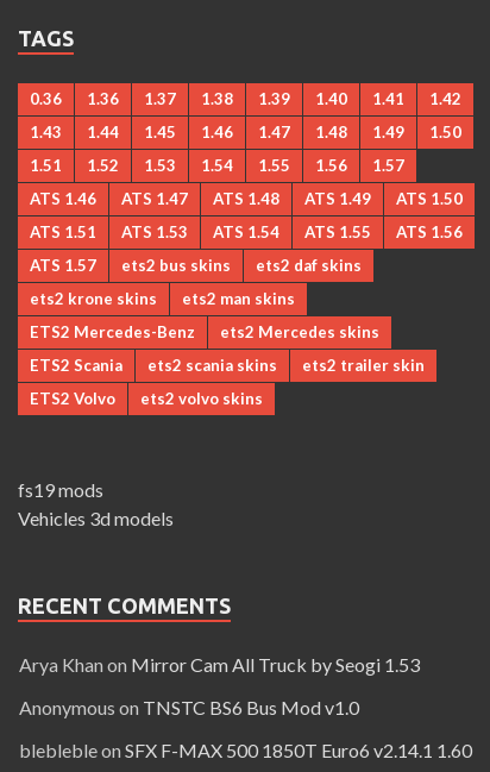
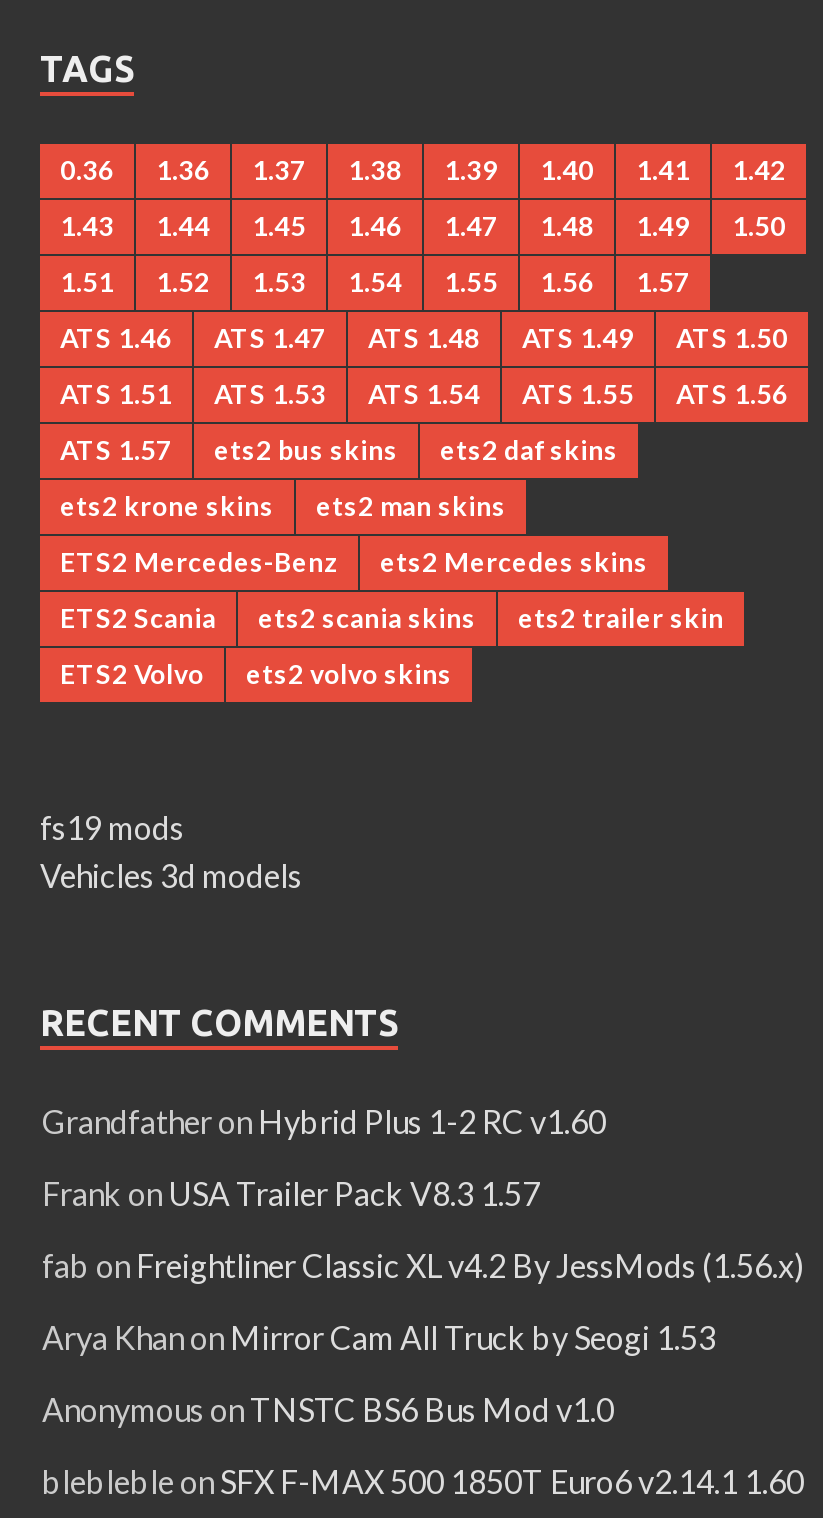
none -> [42,1102,804,1284] Grandfather on Hybrid Plus 1-2 RC v1.60 | Frank on USA Trailer Pack V8.3 1.57 | fab on Freightliner Classic XL v4.2 By JessMods (1.56.x)

